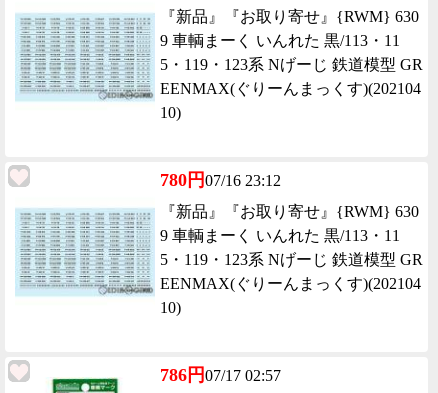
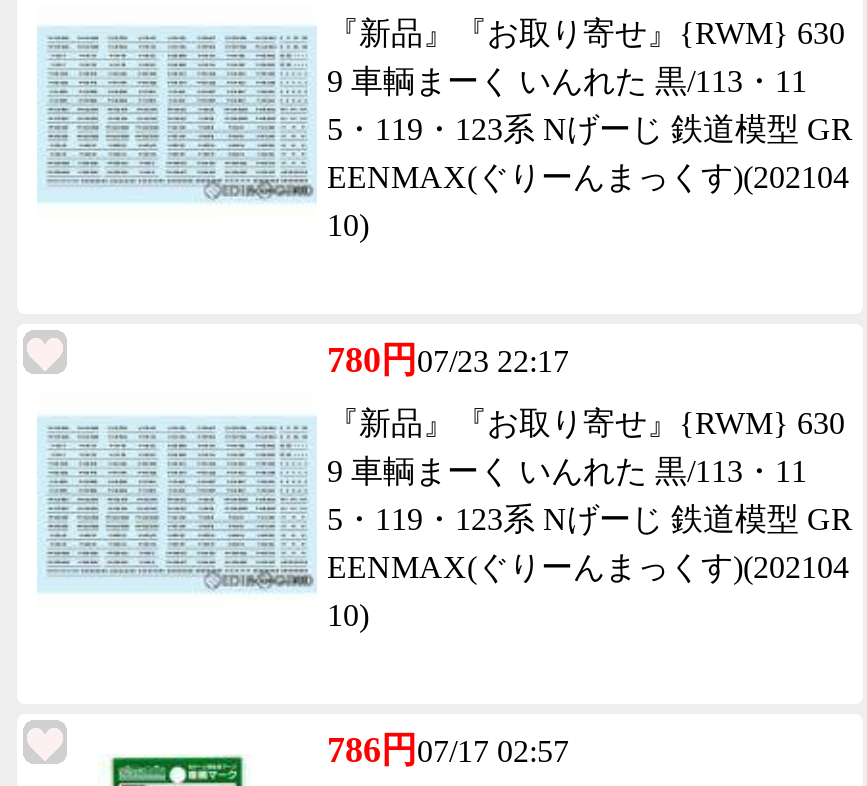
[160,170,281,190] 780円07/16 23:12 -> [327,340,569,380] 780円07/23 22:17

